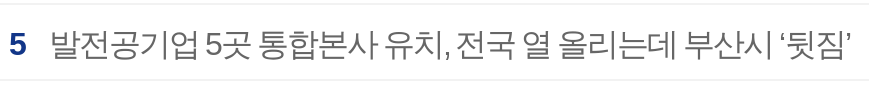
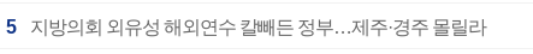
[49,27,851,61] 발전공기업 5곳 통합본사 유치, 전국 열 올리는데 부산시 ‘뒷짐’ -> [30,17,486,37] 지방의회 외유성 해외연수 칼빼든 정부…제주·경주 몰릴라

